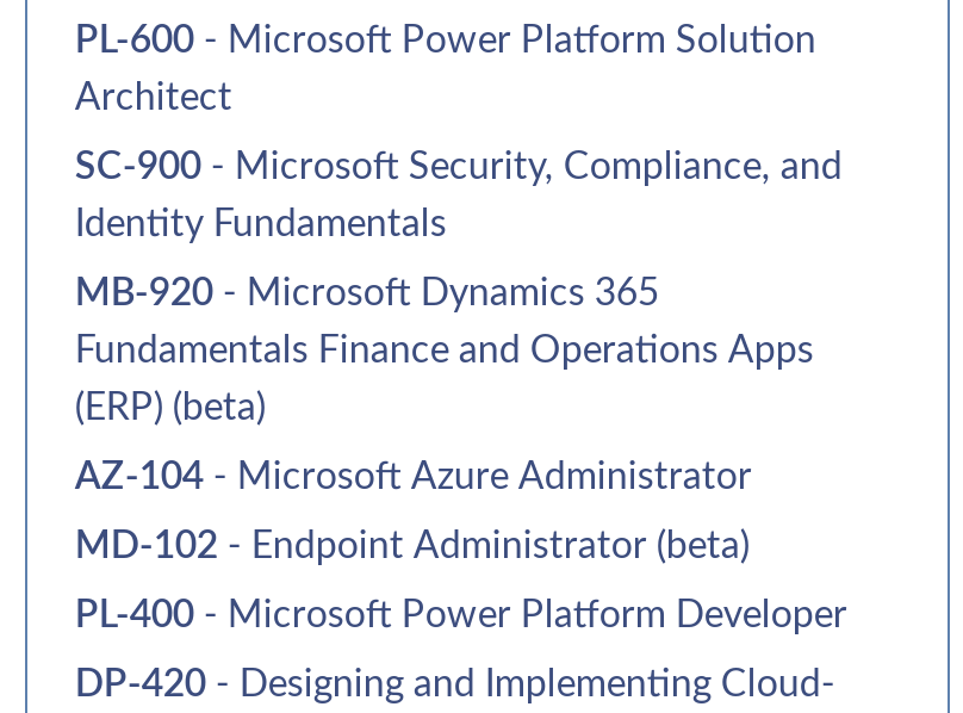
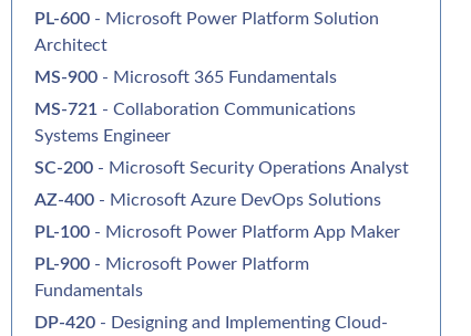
[75,147,842,186] SC-900 - Microsoft Security, Compliance, and -> [34,68,337,86] MS-900 - Microsoft 365 Fundamentals
[75,205,446,243] Identity Fundamentals -> [34,100,356,118] MS-721 - Collaboration Communications
[75,274,659,312] MB-920 - Microsoft Dynamics 365 -> [34,127,170,145] Systems Engineer
[75,331,814,369] Fundamentals Finance and Operations Apps -> [34,159,409,177] SC-200 - Microsoft Security Operations Analyst
[75,388,265,426] (ERP) (beta) -> [34,191,381,209] AZ-400 - Microsoft Azure DevOps Solutions
[75,457,752,496] AZ-104 - Microsoft Azure Administrator -> [34,223,400,241] PL-100 - Microsoft Power Platform App Maker
[75,527,749,565] MD-102 - Endpoint Administrator (beta) -> [34,255,309,273] PL-900 - Microsoft Power Platform
[75,596,847,634] PL-400 - Microsoft Power Platform Developer -> [34,282,143,299] Fundamentals

